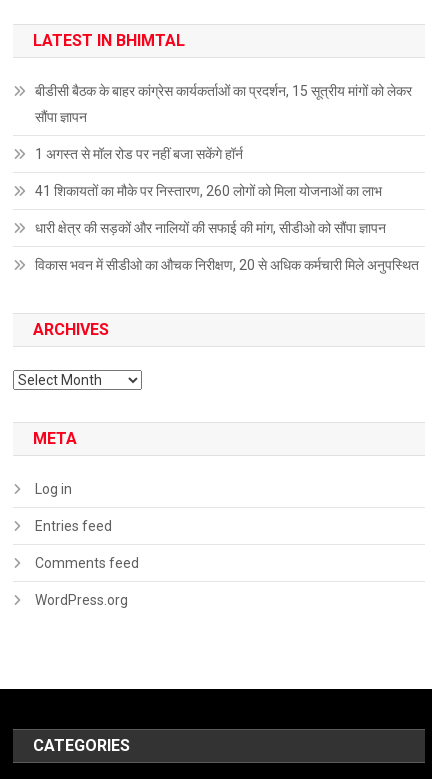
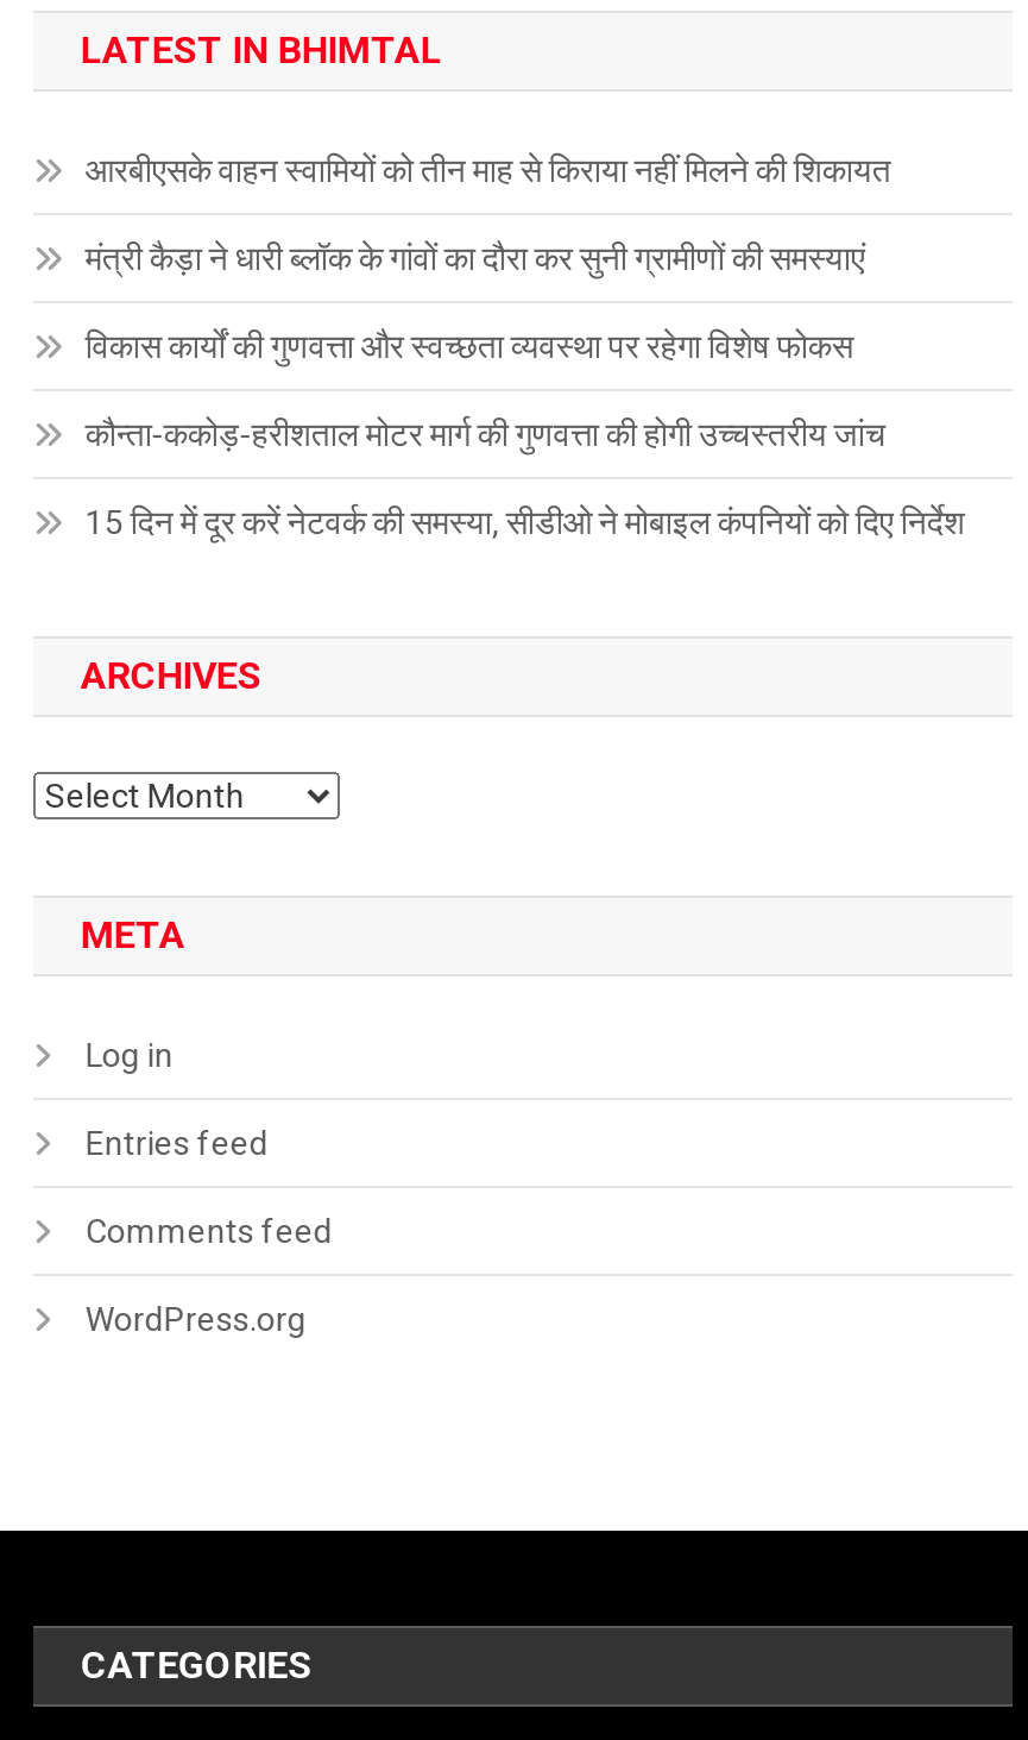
[35,83,419,273] बीडीसी बैठक के बाहर कांग्रेस कार्यकर्ताओं का प्रदर्शन, 15 सूत्रीय मांगों को लेकर | सौंपा ज्ञापन | 1 अगस्त से मॉल रोड पर नहीं बजा सकेंगे हॉर्न | 41 शिकायतों का मौके पर निस्तारण, 260 लोगों को मिला योजनाओं का लाभ | धारी क्षेत्र की सड़कों और नालियों की सफाई की मांग, सीडीओ को सौंपा ज्ञापन | विकास भवन में सीडीओ का औचक निरीक्षण, 20 से अधिक कर्मचारी मिले अनुपस्थित -> [85,149,965,539] आरबीएसके वाहन स्वामियों को तीन माह से किराया नहीं मिलने की शिकायत | मंत्री कैड़ा ने धारी ब्लॉक के गांवों का दौरा कर सुनी ग्रामीणों की समस्याएं | विकास कार्यों की गुणवत्ता और स्वच्छता व्यवस्था पर रहेगा विशेष फोकस | कौन्ता-ककोड़-हरीशताल मोटर मार्ग की गुणवत्ता की होगी उच्चस्तरीय जांच | 15 दिन में दूर करें नेटवर्क की समस्या, सीडीओ ने मोबाइल कंपनियों को दिए निर्देश

